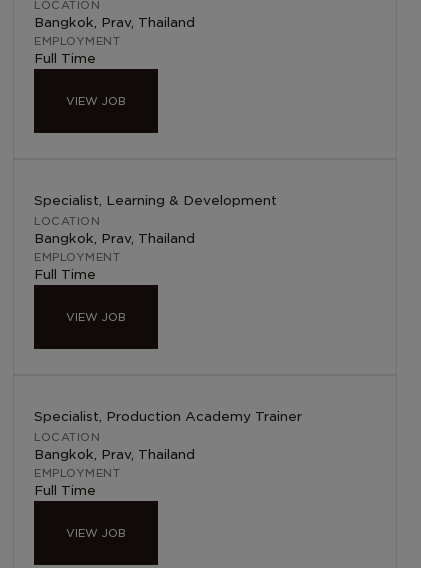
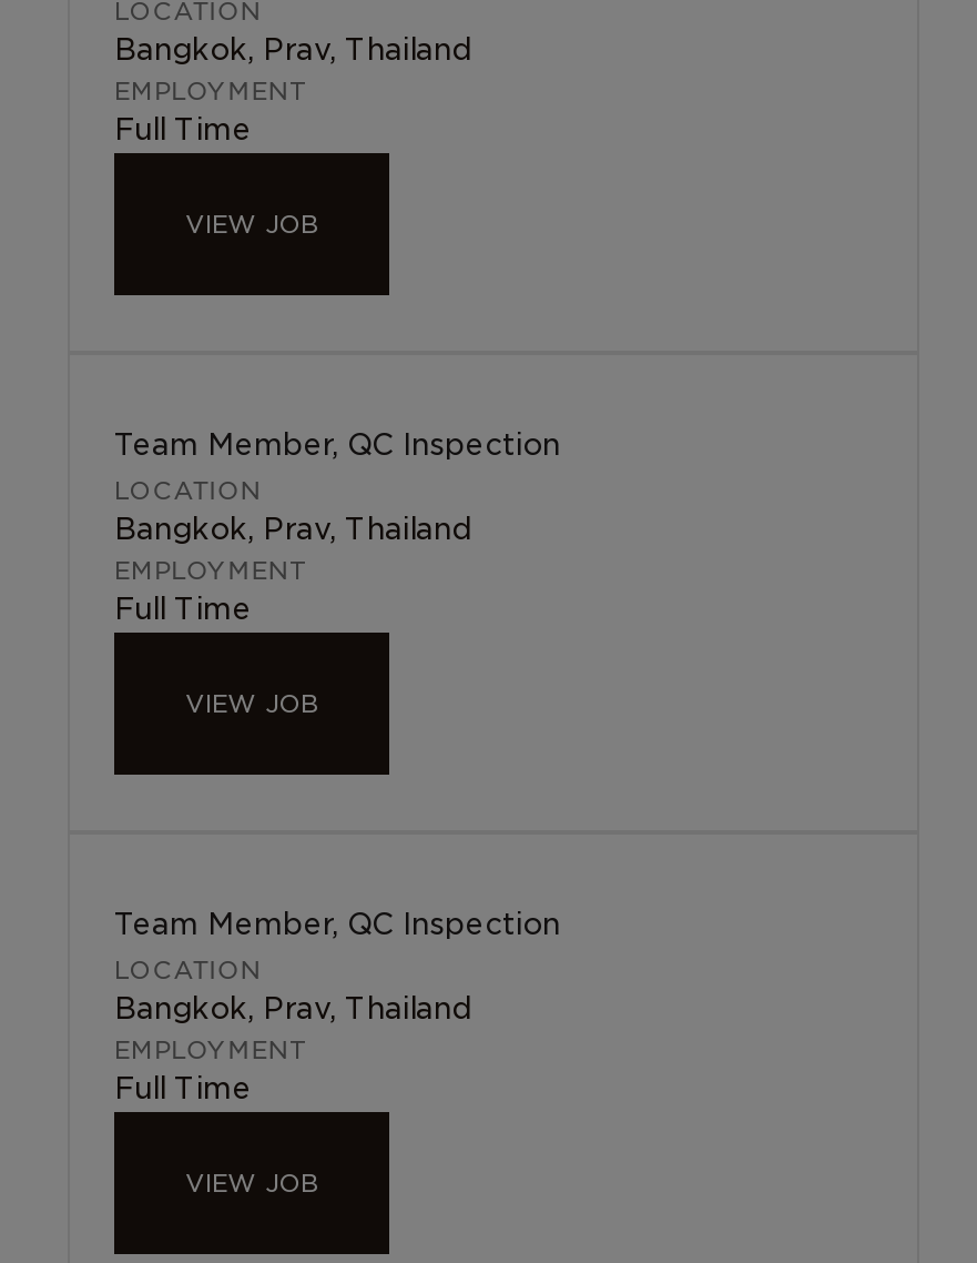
[34,193,277,208] Specialist, Learning & Development -> [114,428,560,461] Team Member, QC Inspection
[34,409,302,424] Specialist, Production Academy Trainer -> [114,907,560,940] Team Member, QC Inspection

